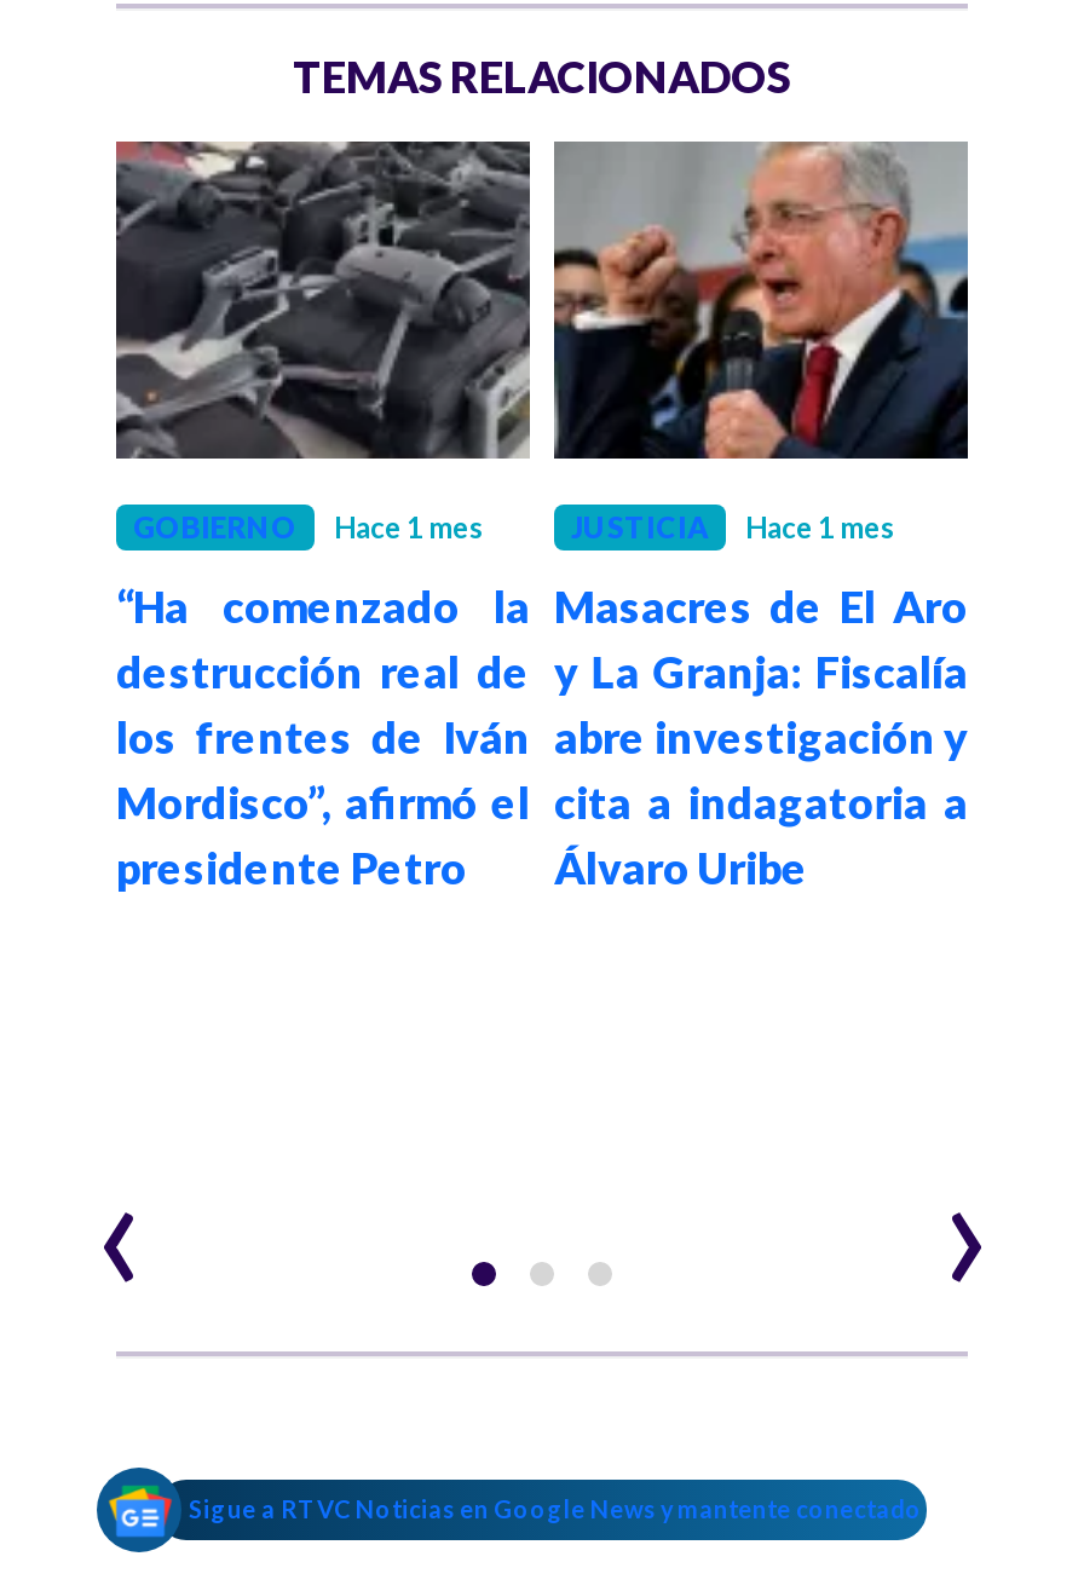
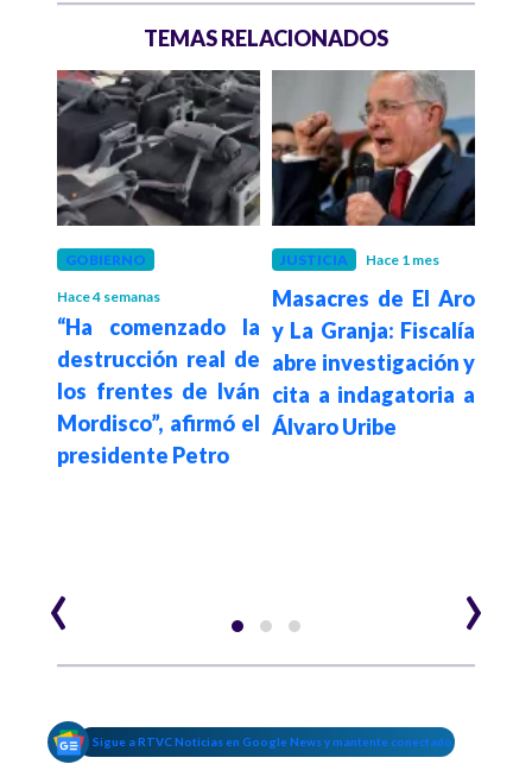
[334,509,484,545] Hace 1 mes -> [57,287,160,305] Hace 4 semanas
moved [116,579,530,894] -> [57,313,260,468]: “Ha comenzado la | destrucción real de | los frentes de Iván | Mordisco”, afirmó el | presidente Petro

